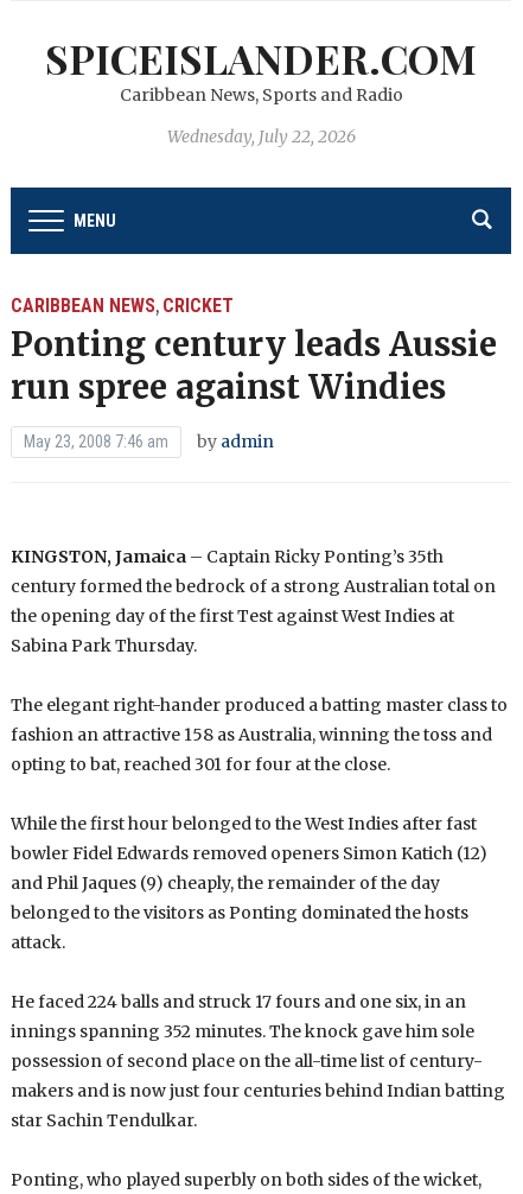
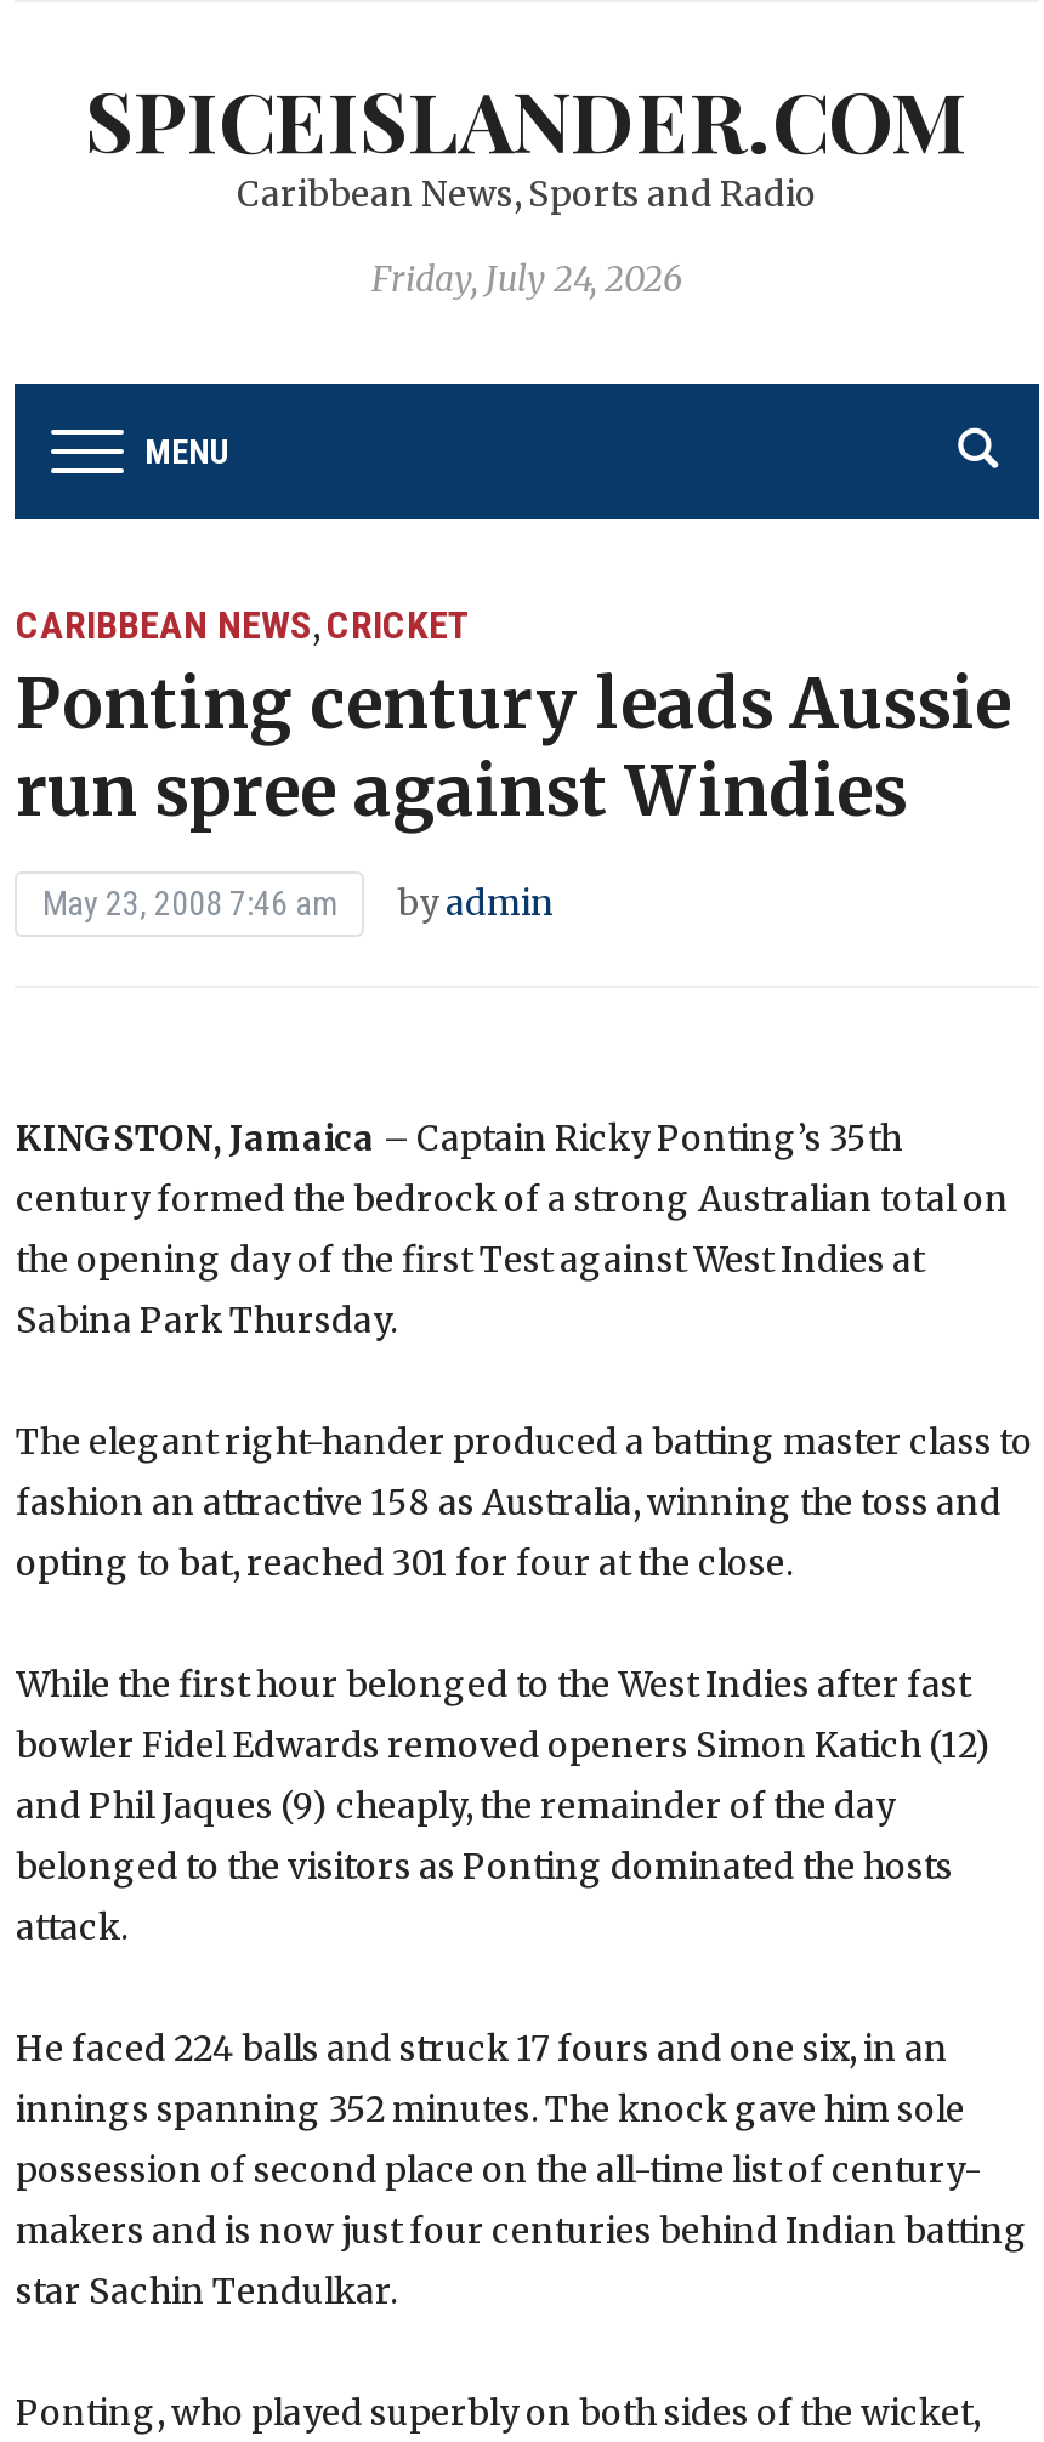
[167,126,355,147] Wednesday, July 22, 2026 -> [371,257,682,301] Friday, July 24, 2026

